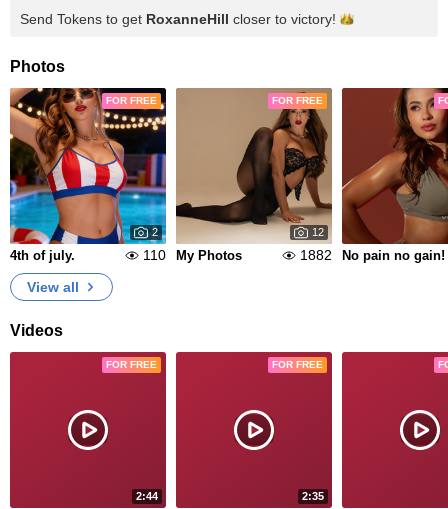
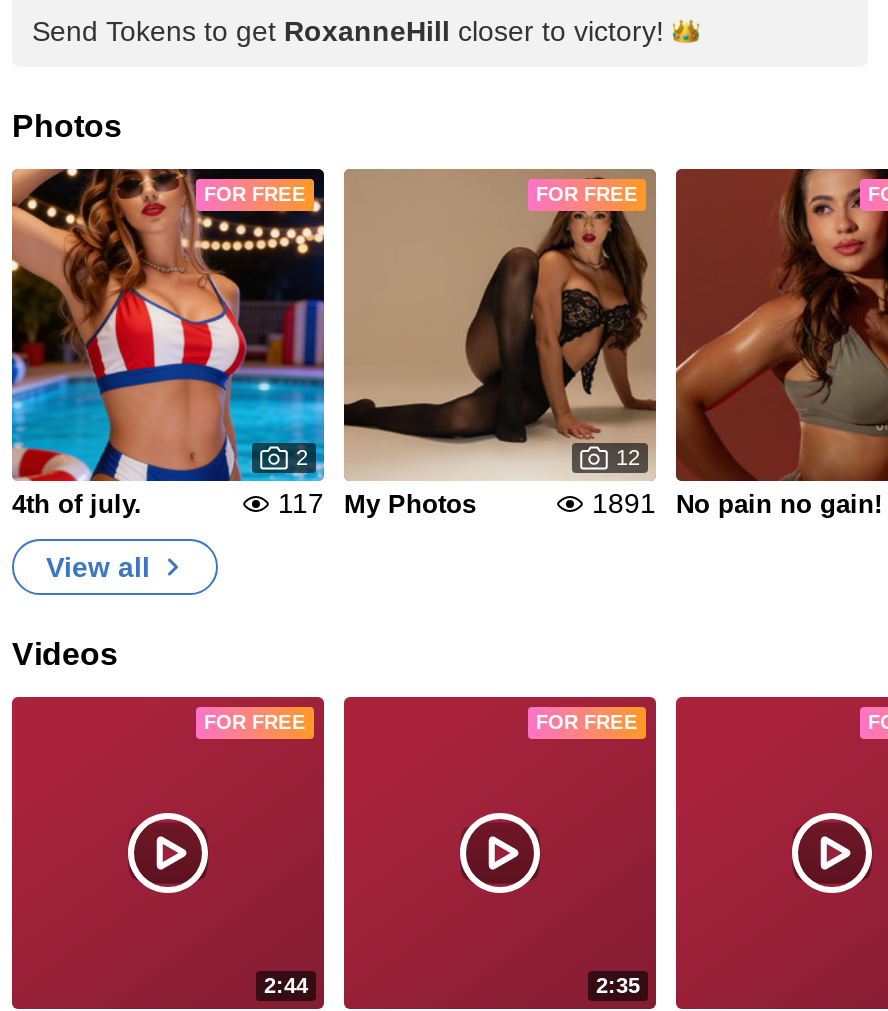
[143,247,242,263] 110 My Photos -> [278,487,476,519] 117 My Photos
[300,247,445,263] 1882 No pain no gain! -> [592,487,882,519] 1891 No pain no gain!

